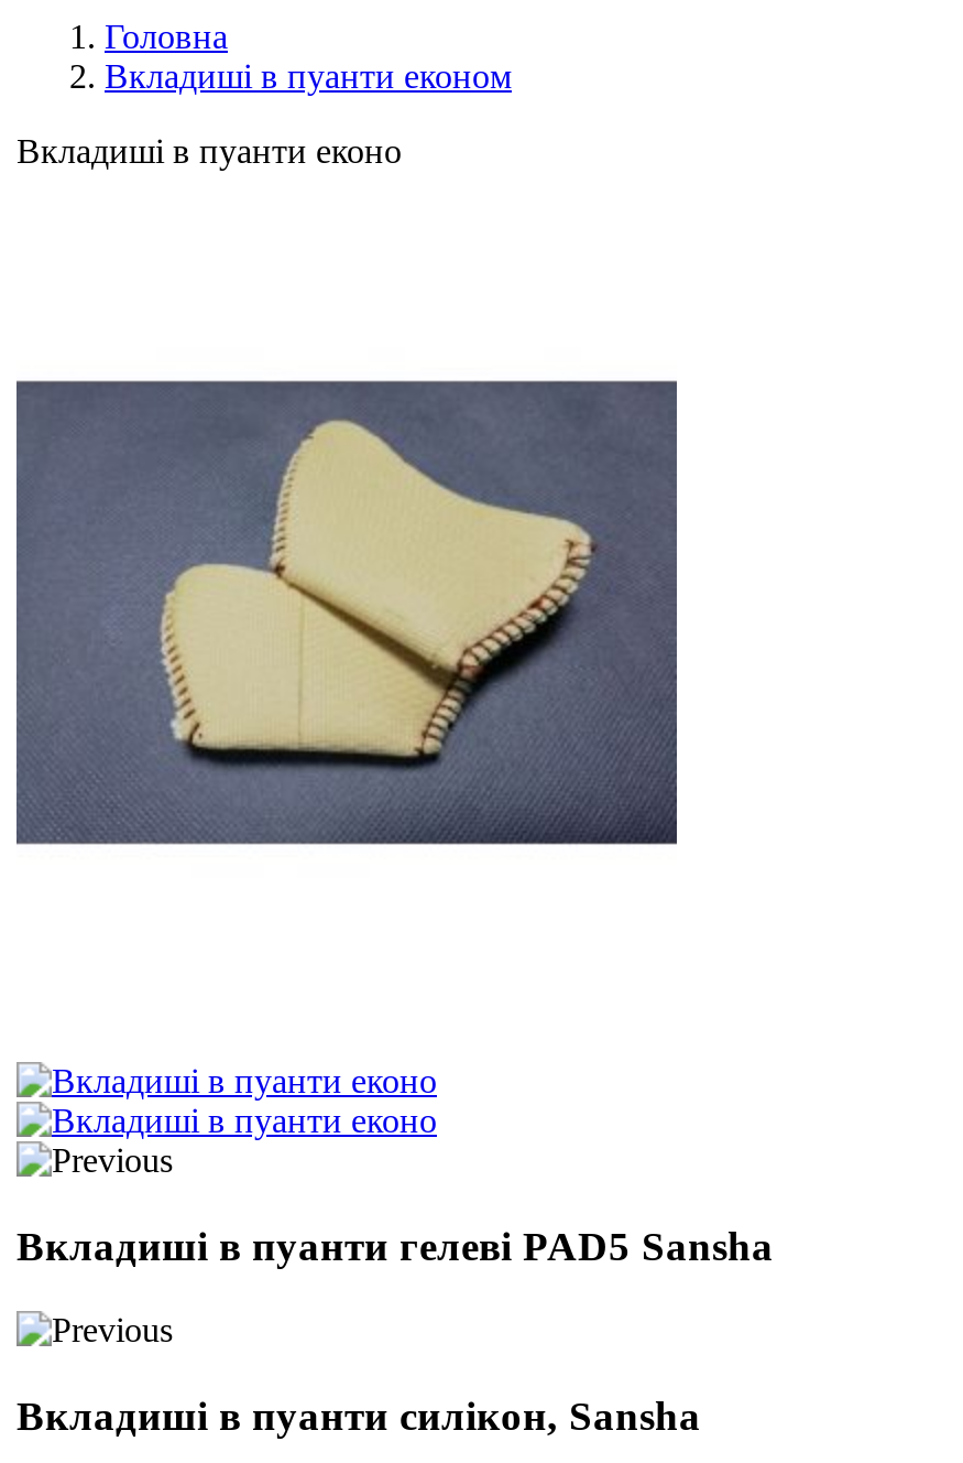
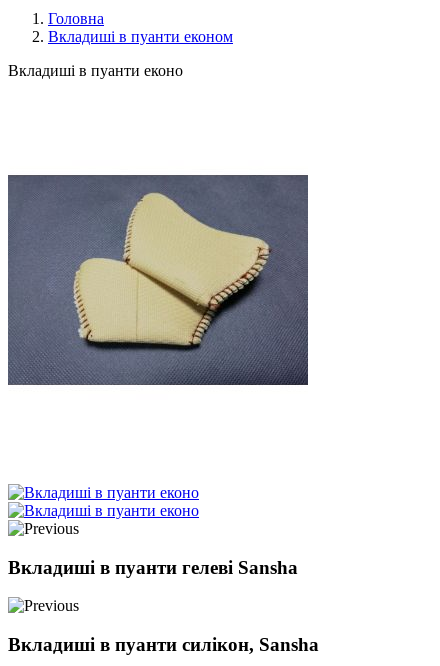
[17,1222,774,1268] Вкладиші в пуанти гелеві PAD5 Sansha -> [8,556,298,577] Вкладиші в пуанти гелеві Sansha

